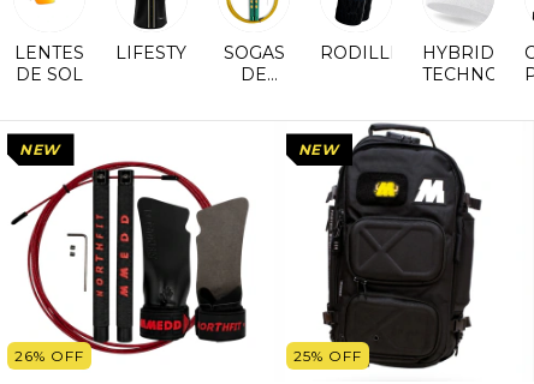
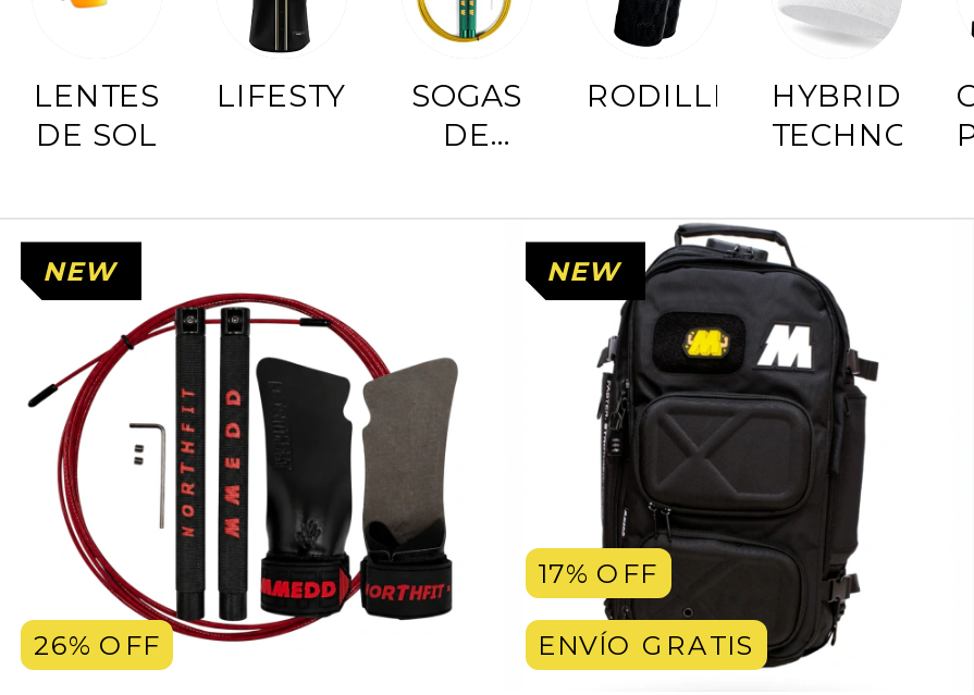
[293,347,361,365] 25% OFF -> [538,557,753,661] 17% OFF | ENVÍO GRATIS

